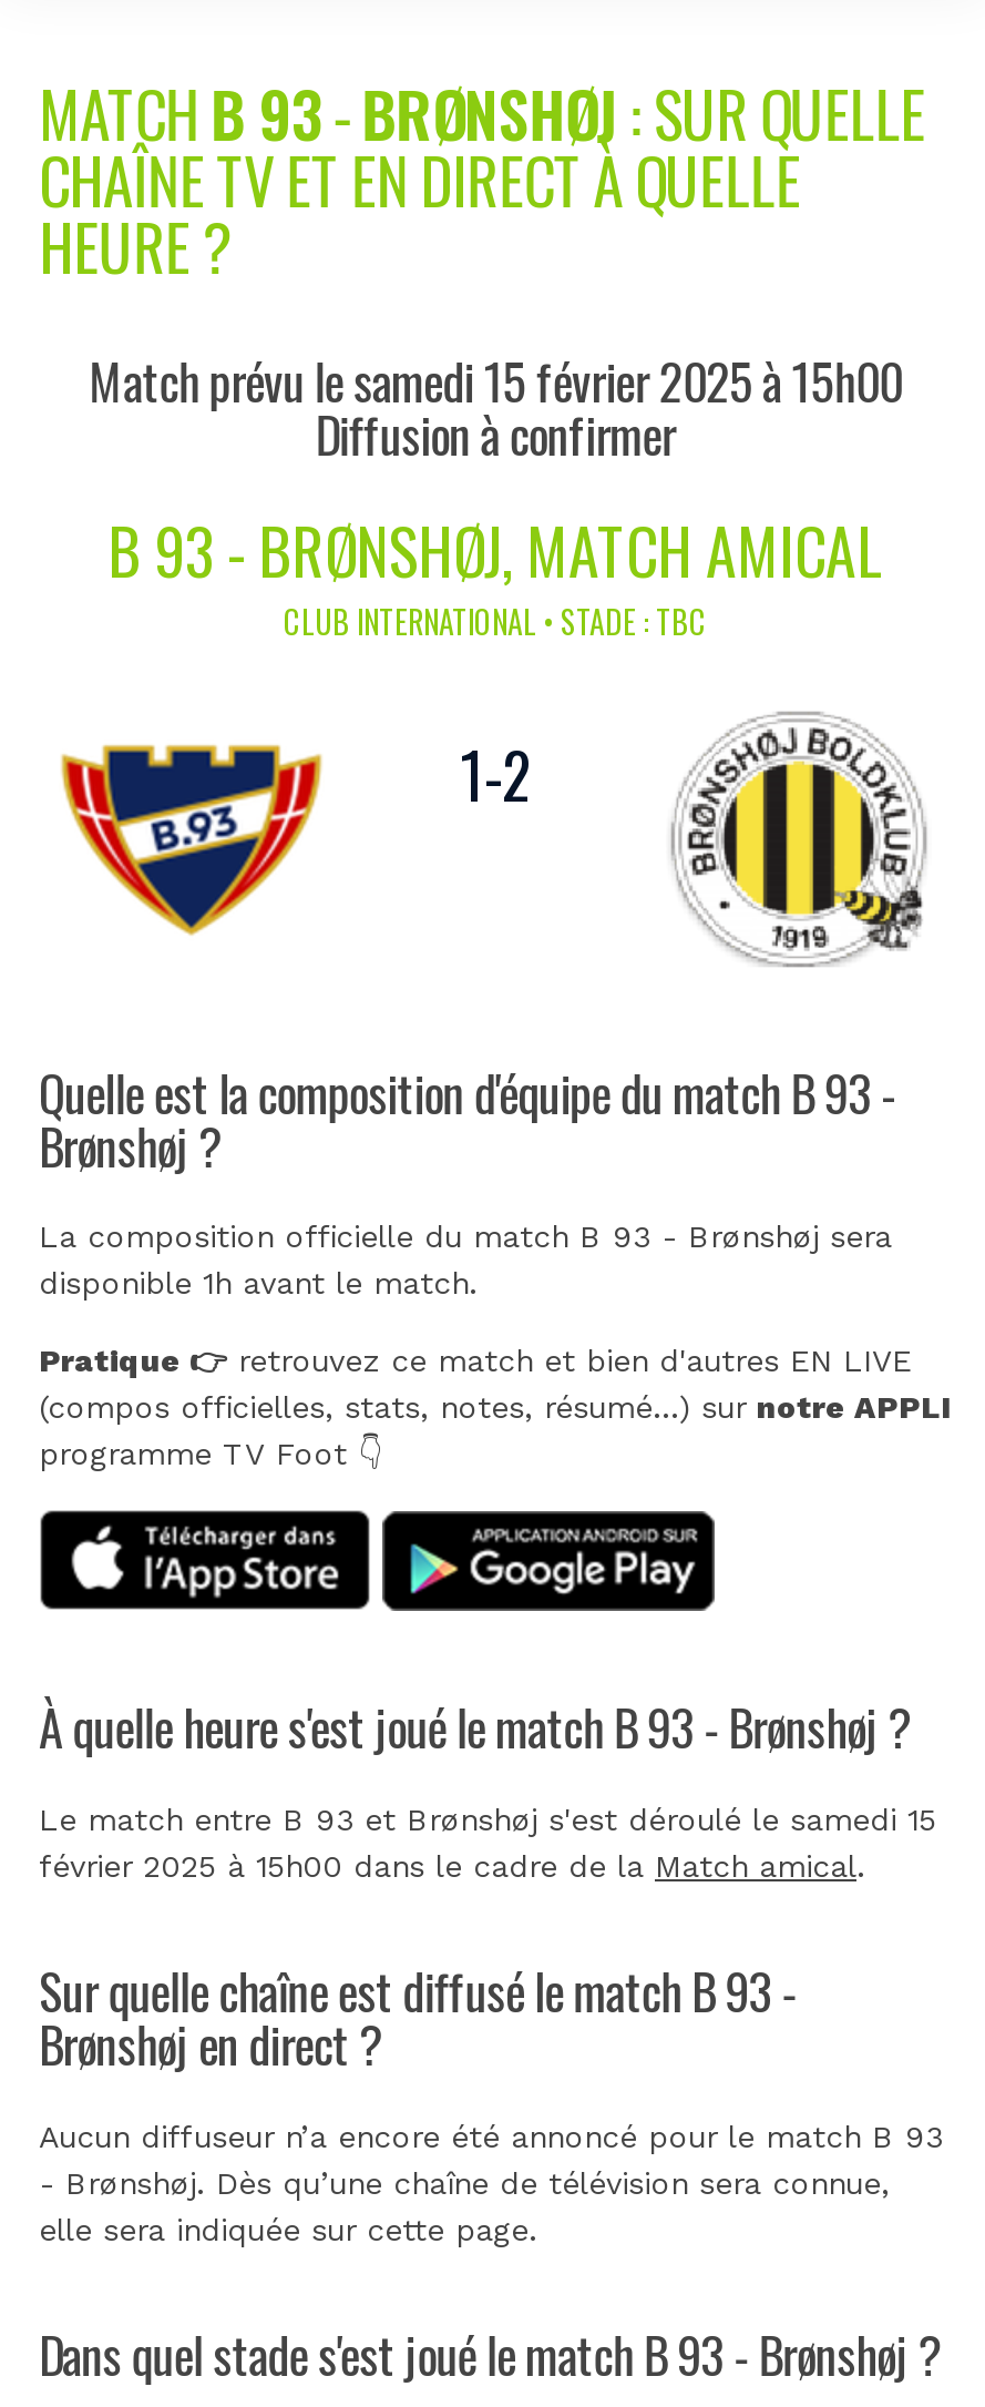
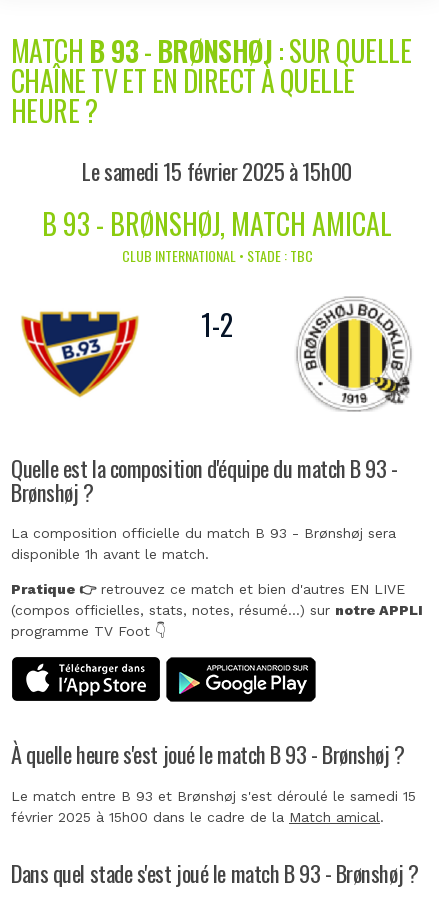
[89,343,902,470] Match prévu le samedi 15 février 2025 à 15h00 | Diffusion à confirmer -> [82,154,352,187] Le samedi 15 février 2025 à 15h00
[39,1952,943,2247] Sur quelle chaîne est diffusé le match B 93 - | Brønshøj en direct ? | Aucun diffuseur n’a encore été annoncé pour le match B 93 | - Brønshøj. Dès qu’une chaîne de télévision sera connue, | elle sera indiquée sur cette page. -> none

